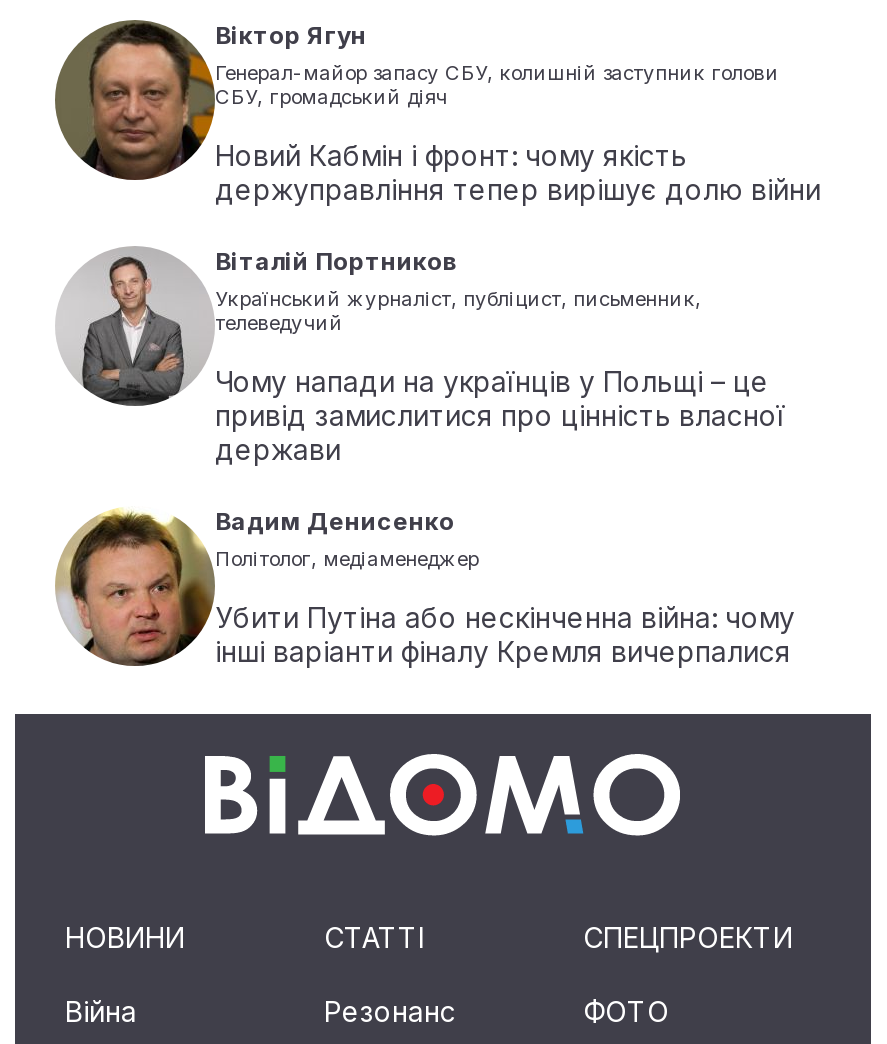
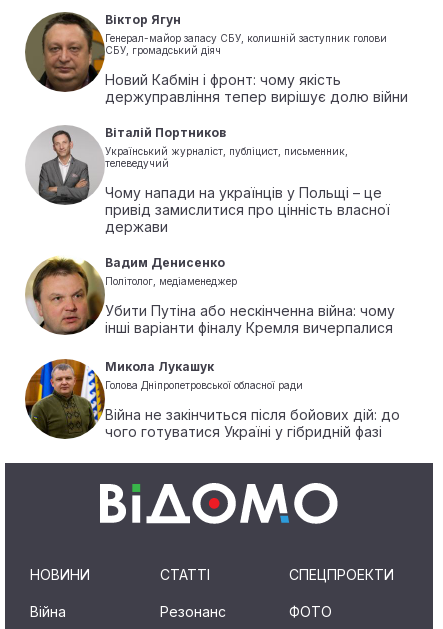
none -> [25,358,400,440] [image] | Микола Лукашук | Голова Дніпропетровської обласної ради | Війна не закінчиться після бойових дій: до | чого готуватися Україні у гібридній фазі

